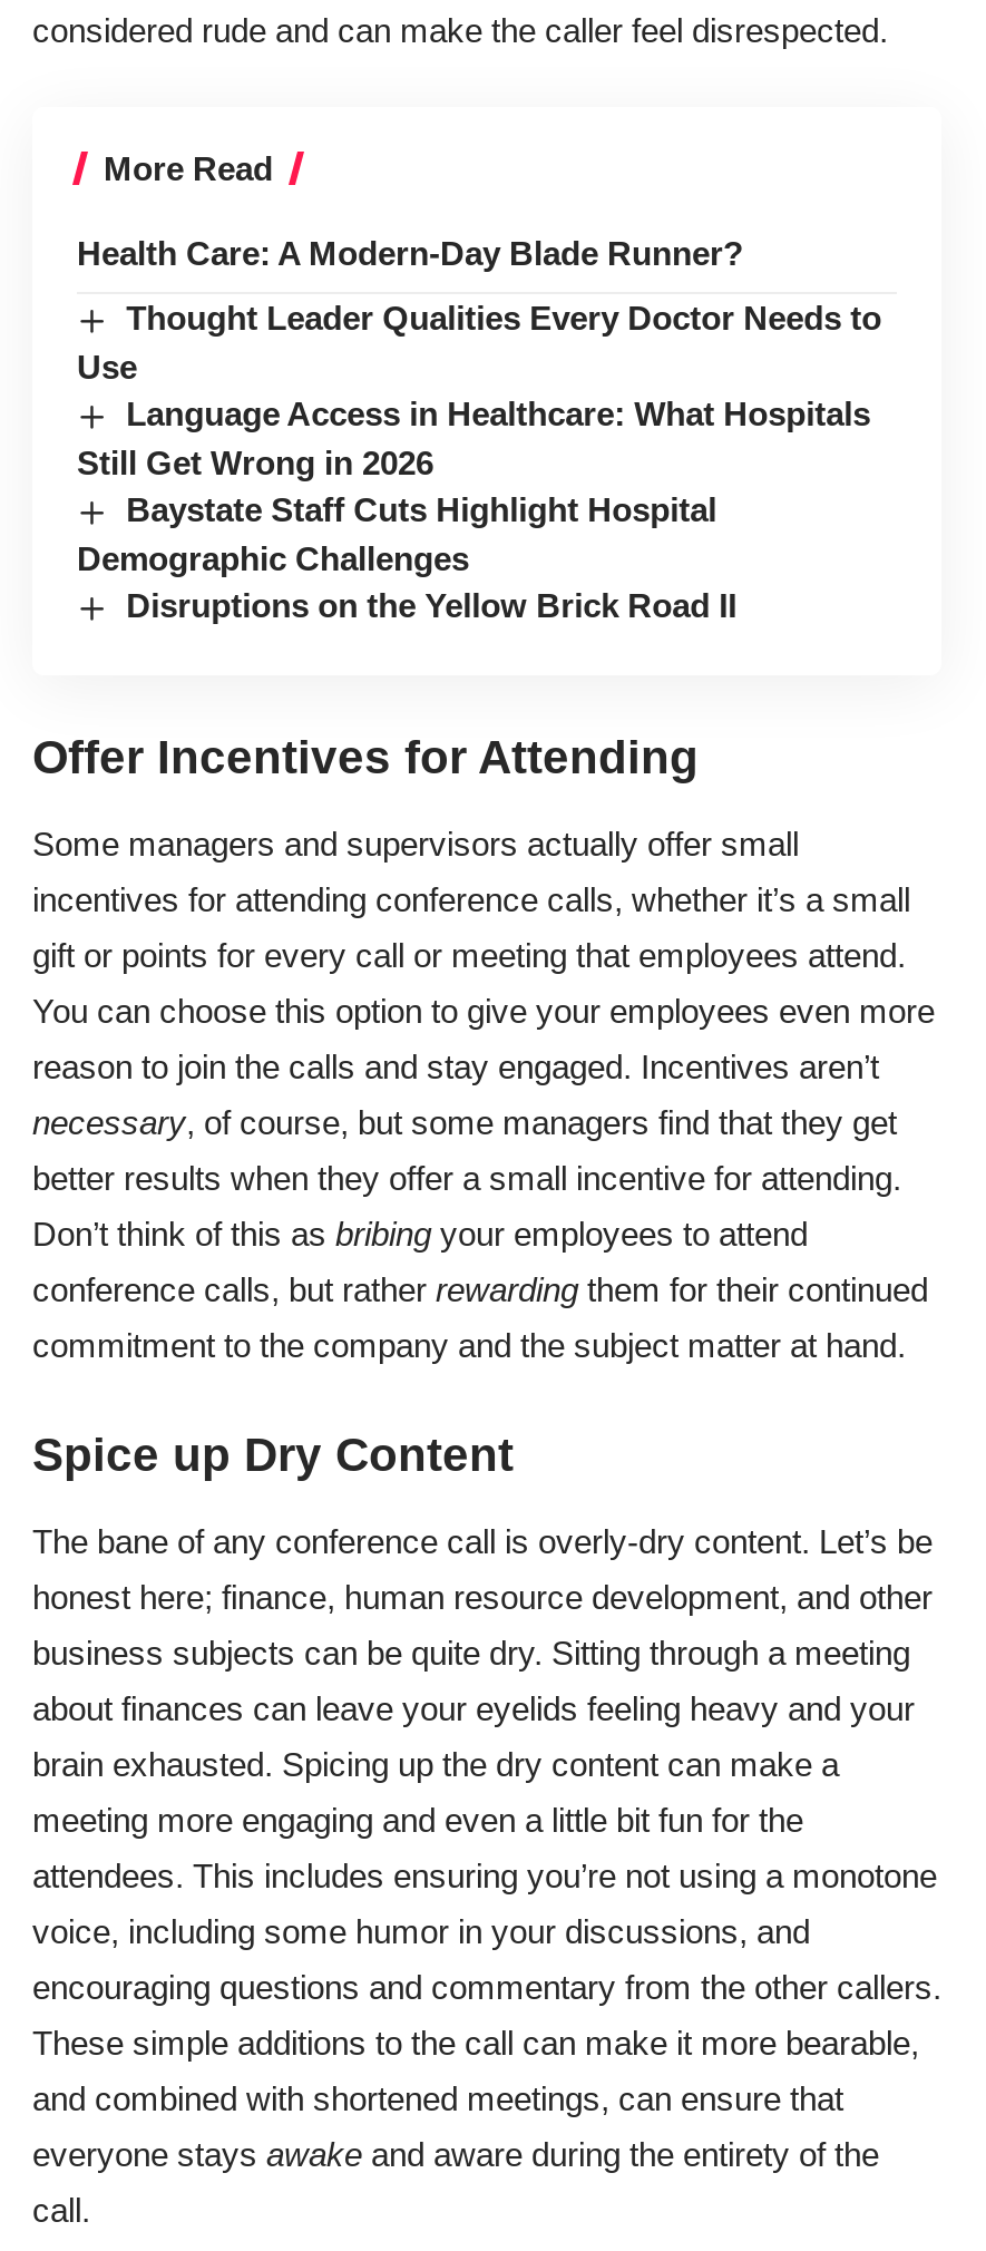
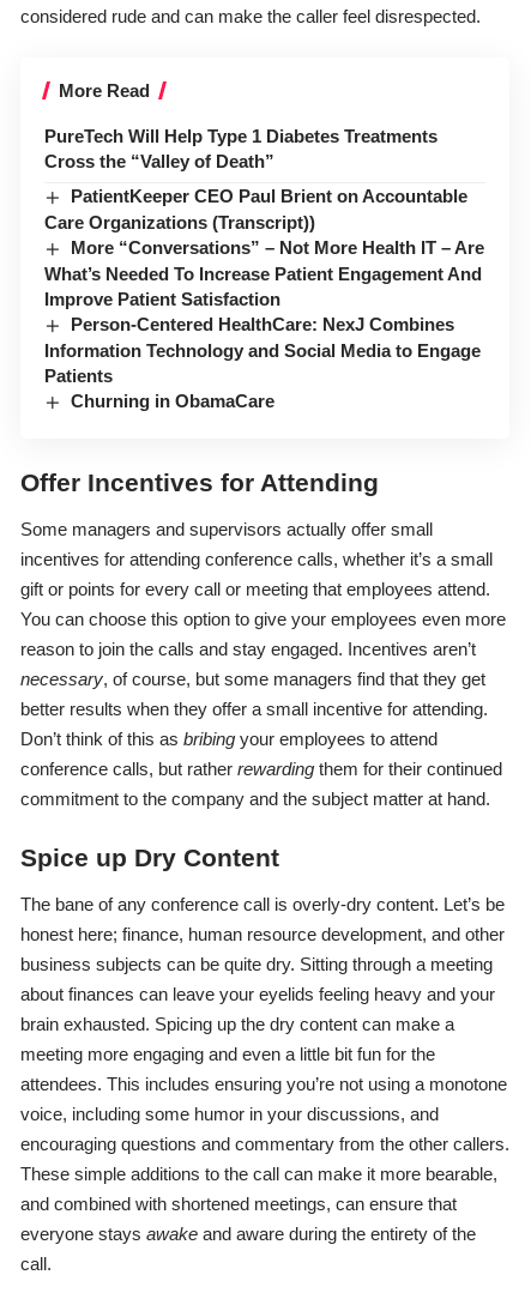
[77,235,743,273] Health Care: A Modern-Day Blade Runner? -> [44,126,438,172] PureTech Will Help Type 1 Diabetes Treatments | Cross the “Valley of Death”
[77,299,881,625] Thought Leader Qualities Every Doctor Needs to | Use | Language Access in Healthcare: What Hospitals | Still Get Wrong in 2026 | Baystate Staff Cuts Highlight Hospital | Demographic Challenges | Disruptions on the Yellow Brick Road II -> [44,186,484,412] PatientKeeper CEO Paul Brient on Accountable | Care Organizations (Transcript)) | More “Conversations” – Not More Health IT – Are | What’s Needed To Increase Patient Engagement And | Improve Patient Satisfaction | Person-Centered HealthCare: NexJ Combines | Information Technology and Social Media to Engage | Patients | Churning in ObamaCare

